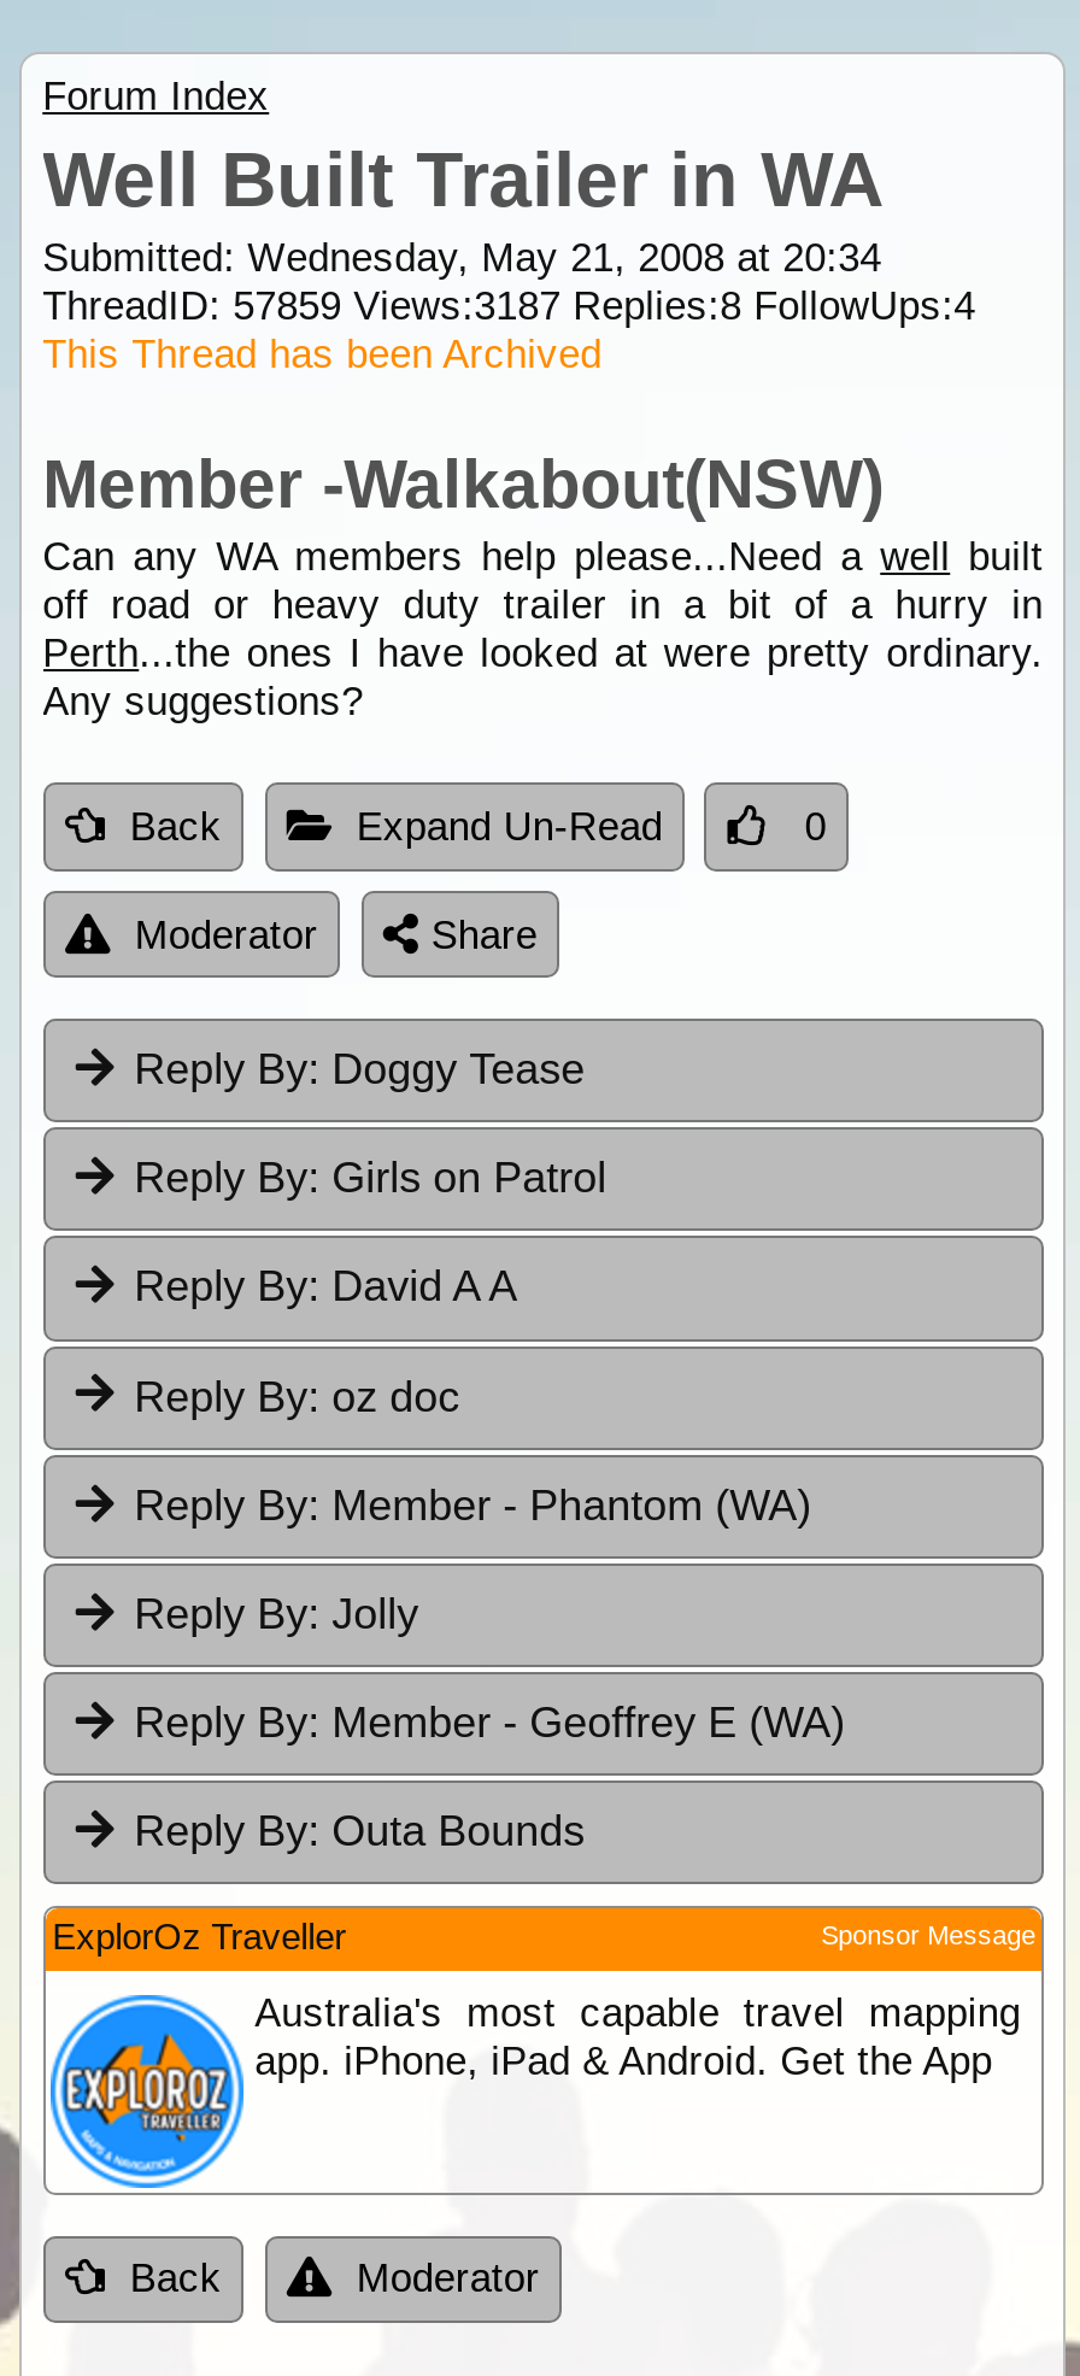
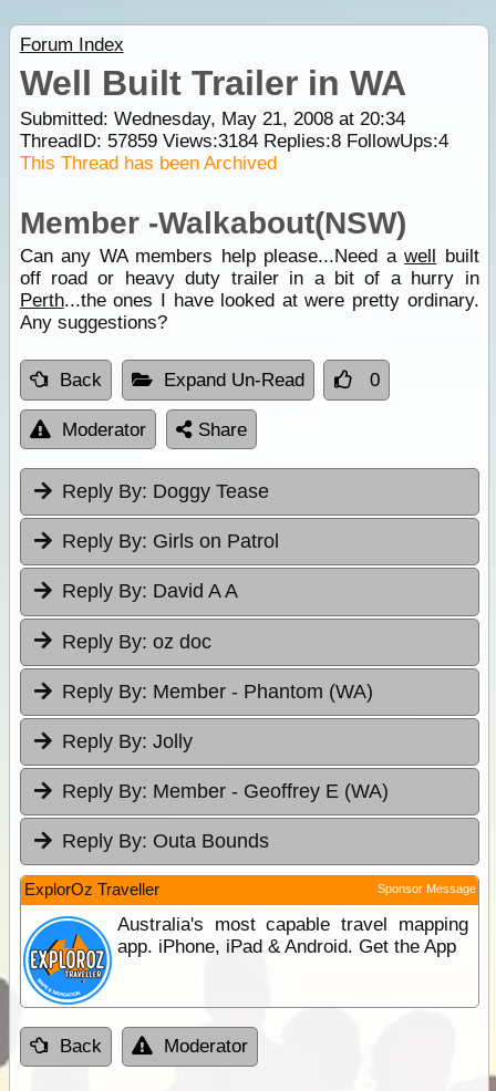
[42,283,975,329] ThreadID: 57859 Views:3187 Replies:8 FollowUps:4 -> [19,130,448,151] ThreadID: 57859 Views:3184 Replies:8 FollowUps:4

